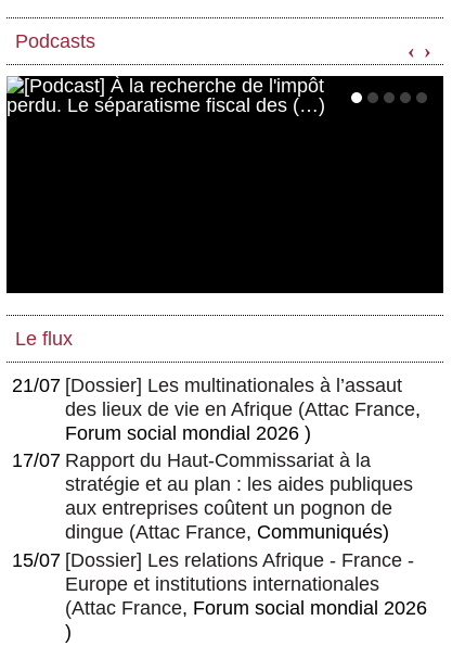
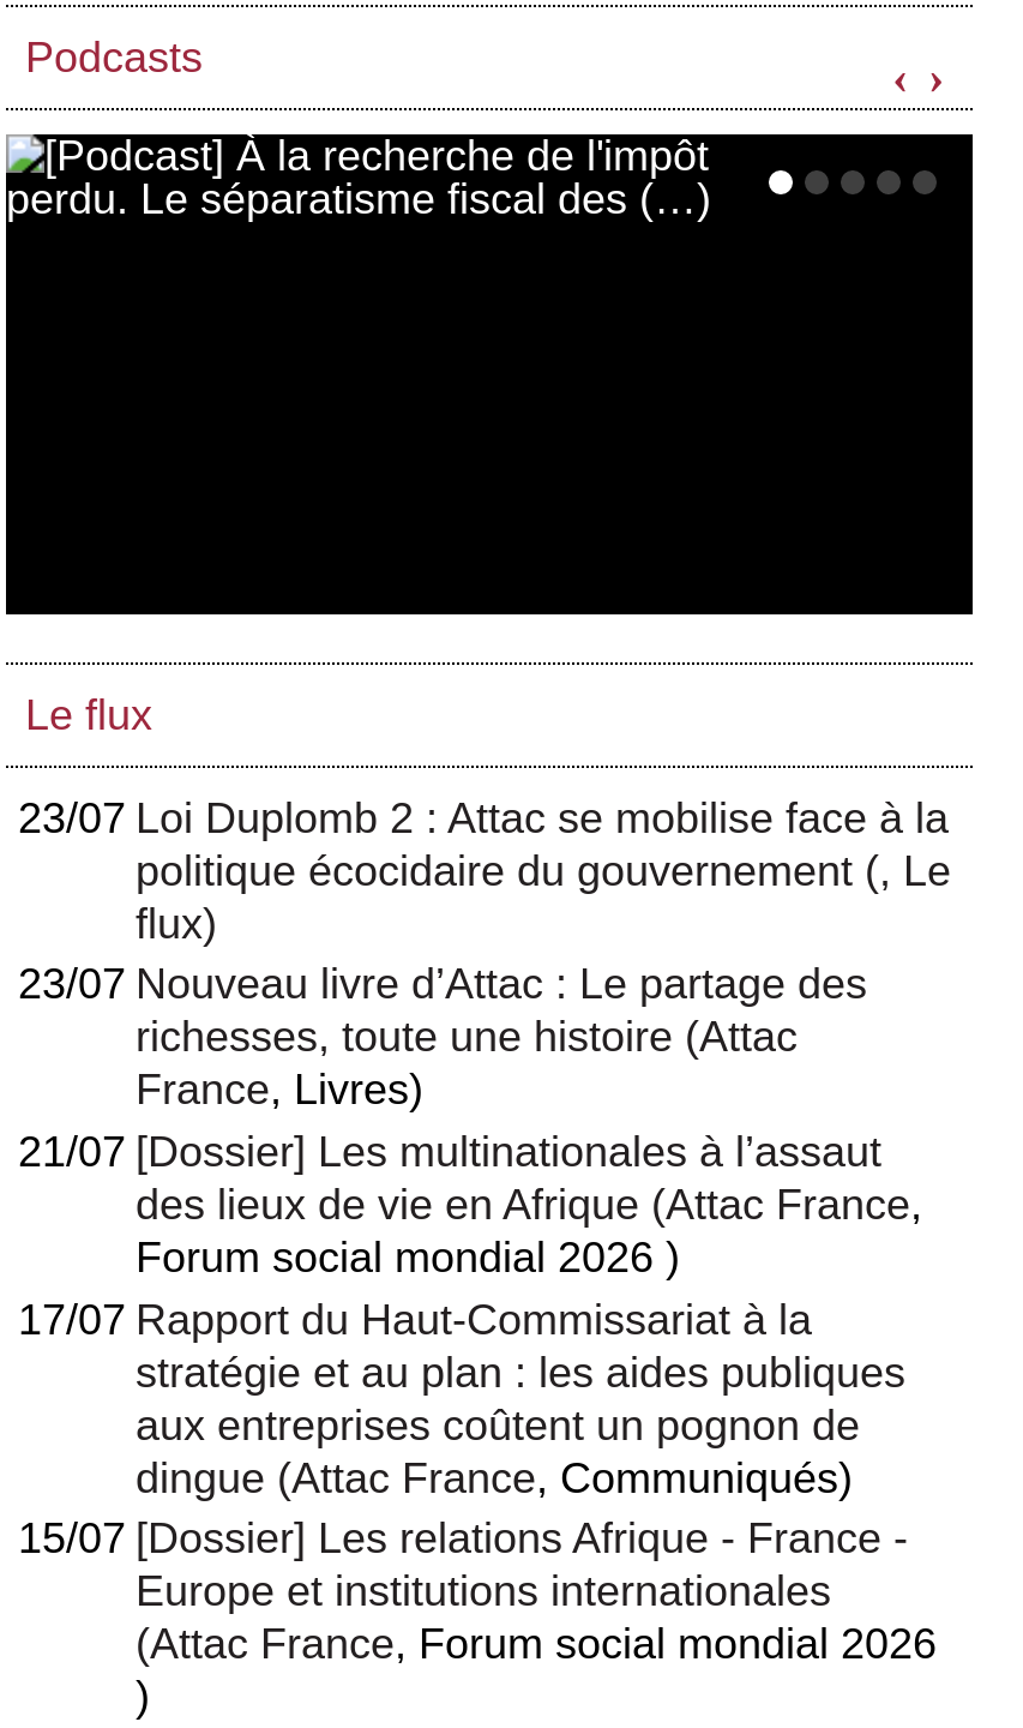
none -> [18,794,951,1114] 23/07 Loi Duplomb 2 : Attac se mobilise face à la | politique écocidaire du gouvernement (, Le | flux) | 23/07 Nouveau livre d’Attac : Le partage des | richesses, toute une histoire (Attac | France, Livres)

